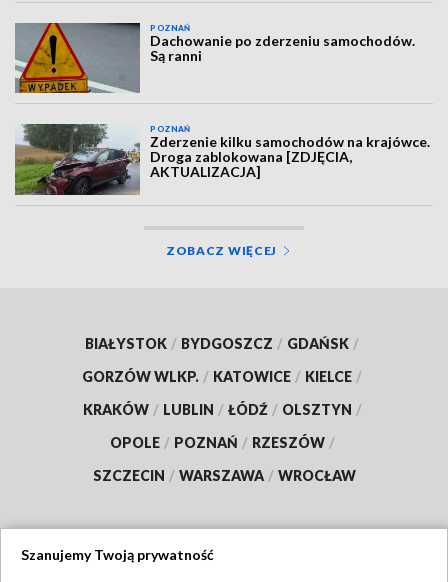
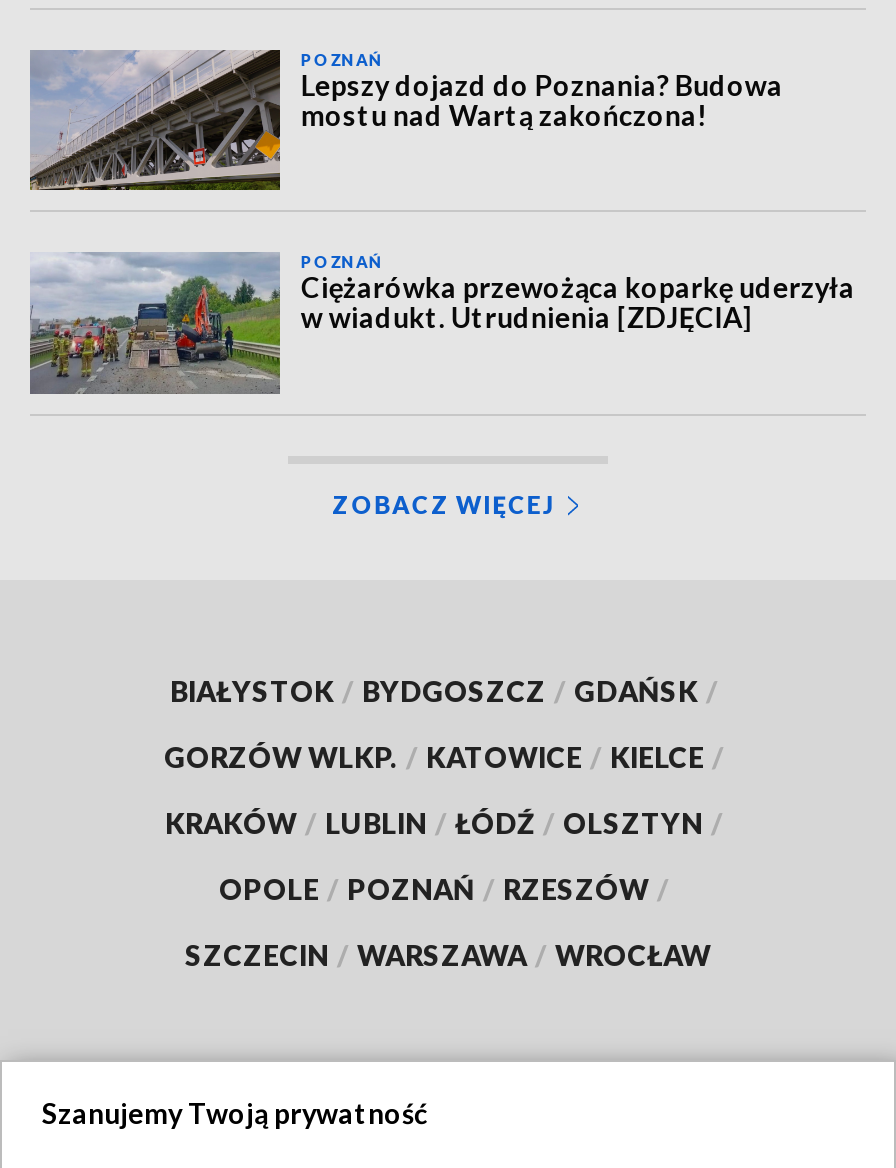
[15,22,415,94] [image] | Dachowanie po zderzeniu samochodów. | Są ranni -> [30,50,783,192] [image] | Lepszy dojazd do Poznania? Budowa | mostu nad Wartą zakończona!
[15,123,430,195] [image] | Zderzenie kilku samochodów na krajówce. | Droga zablokowana [ZDJĘCIA, | AKTUALIZACJA] -> [30,252,855,394] [image] | Ciężarówka przewożąca koparkę uderzyła | w wiadukt. Utrudnienia [ZDJĘCIA]

